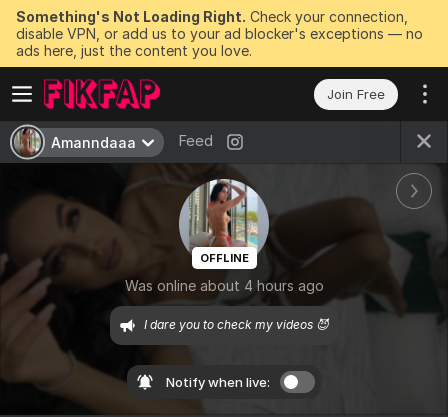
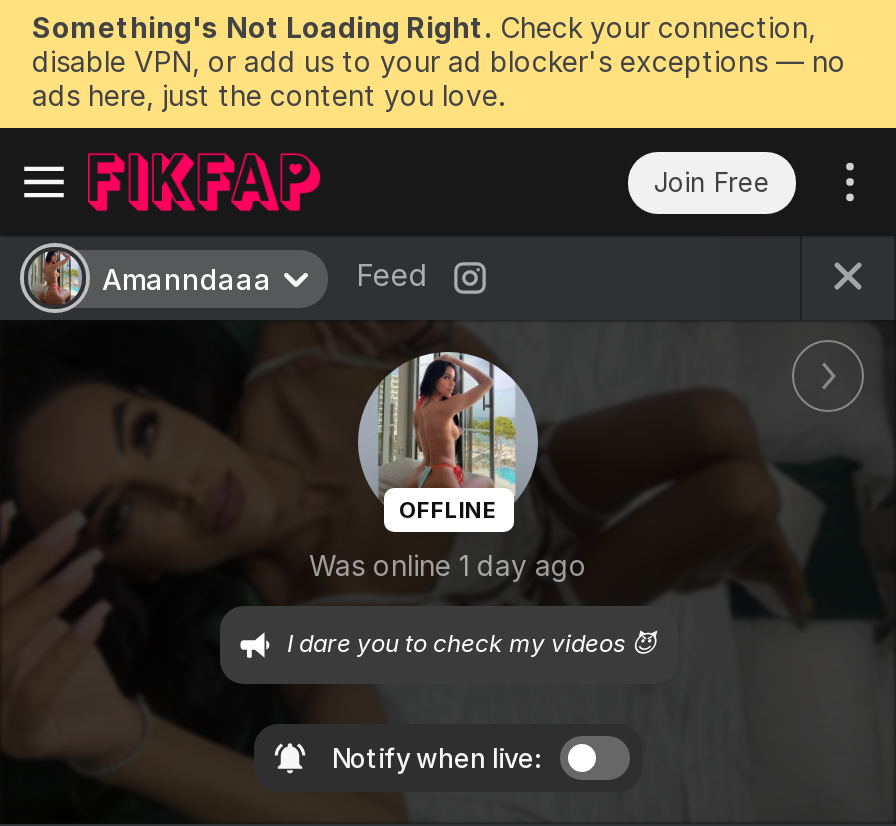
[124,277,323,294] Was online about 4 hours ago -> [309,549,587,583] Was online 1 day ago

